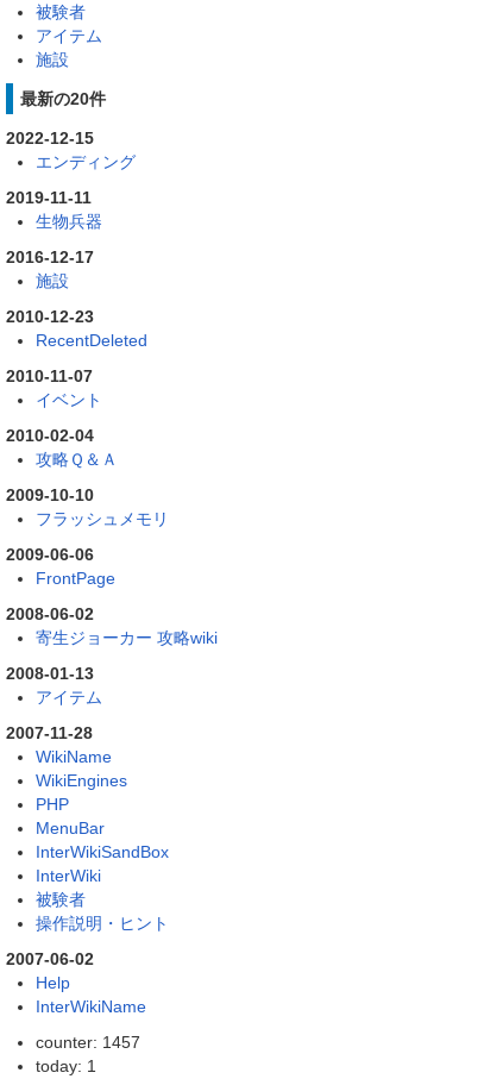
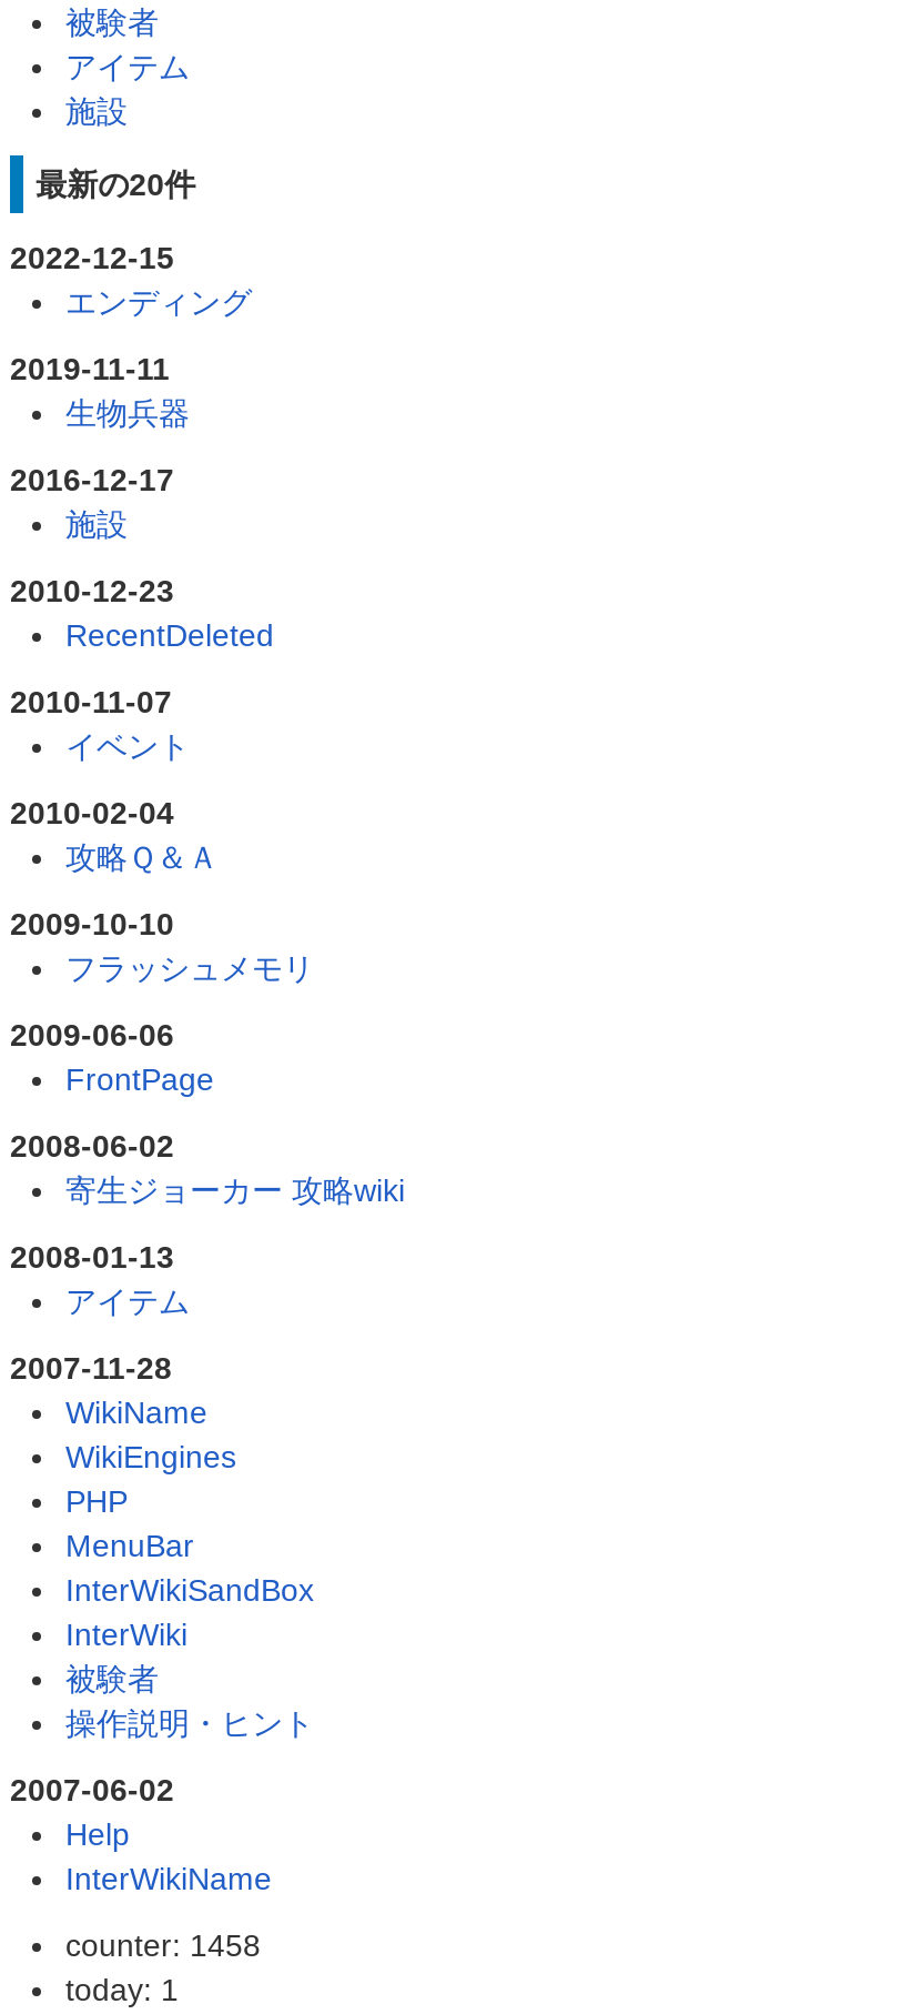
[36,1032,140,1051] counter: 1457 -> [65,1926,261,1962] counter: 1458

